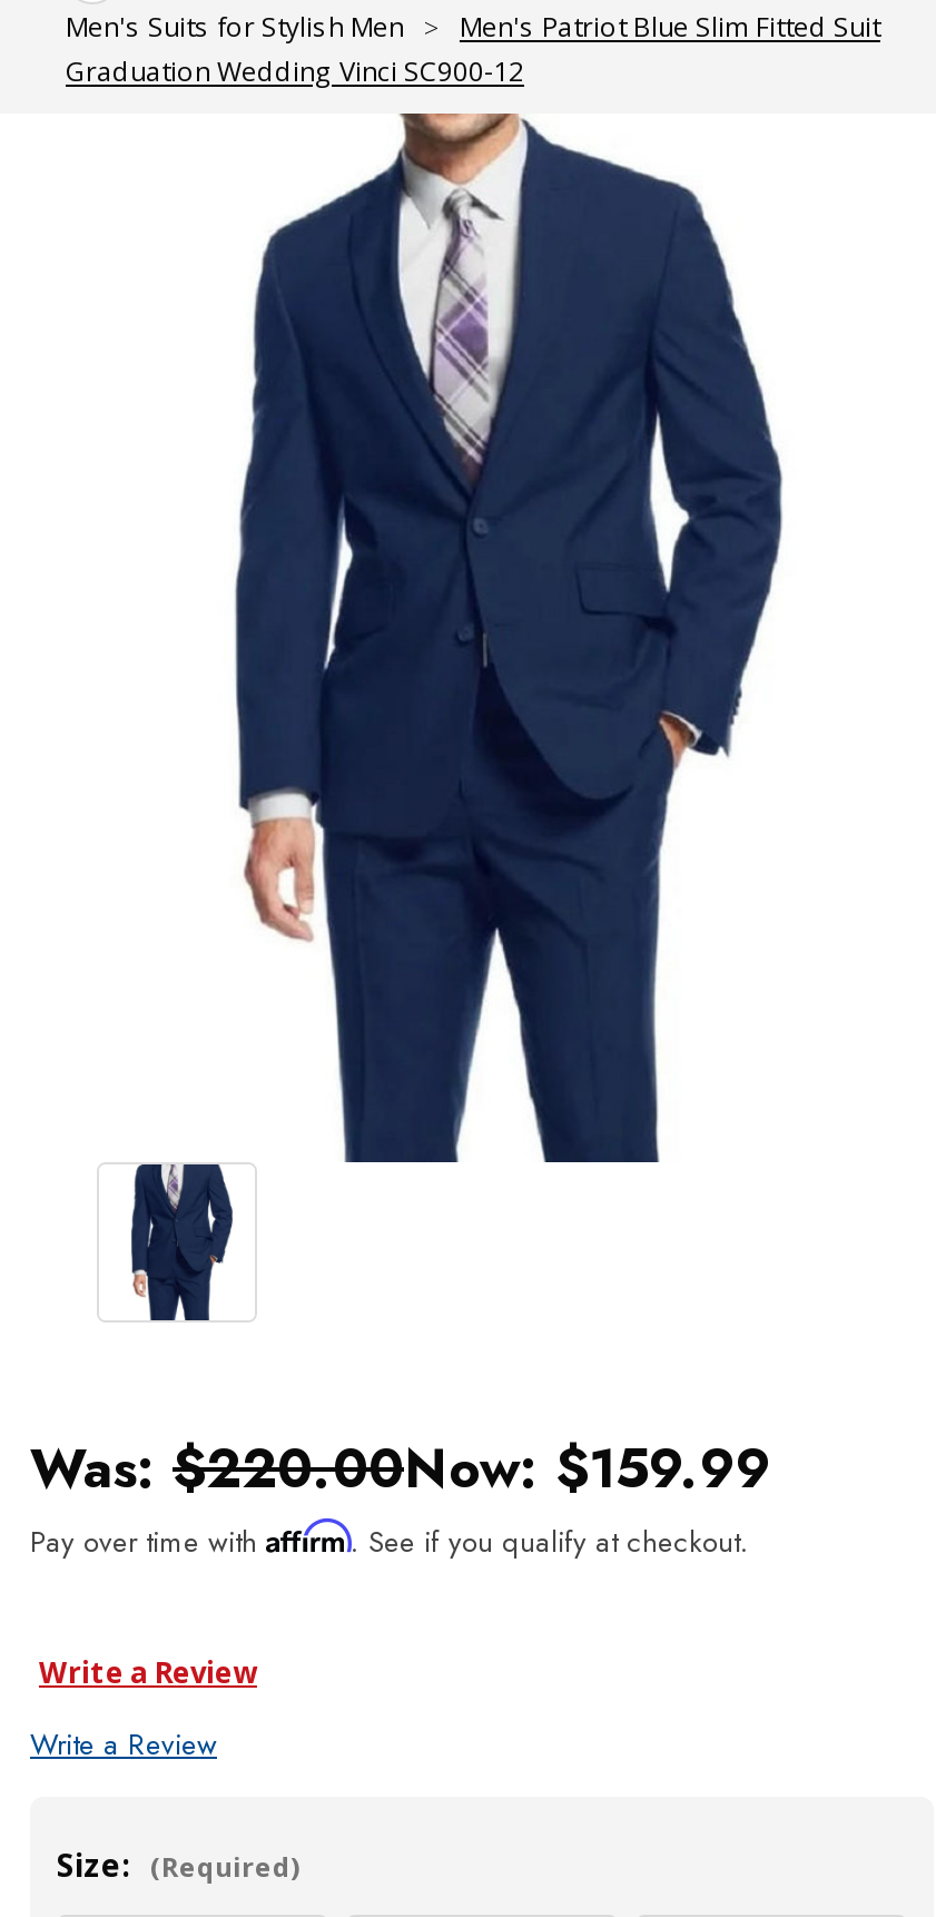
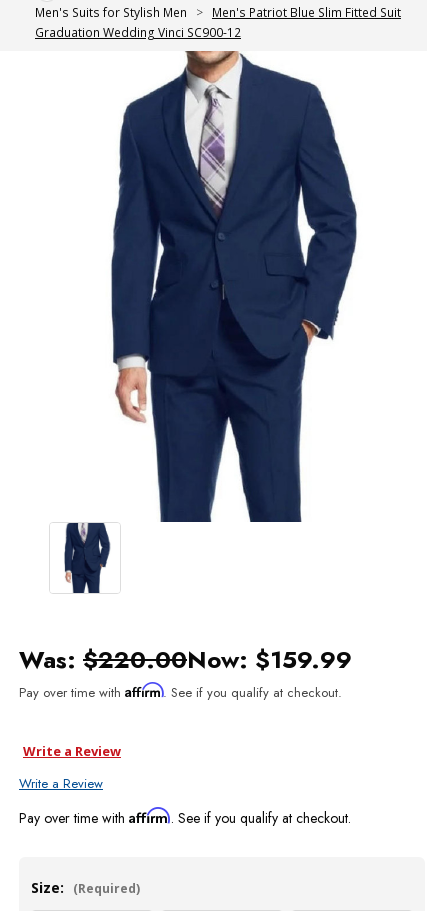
none -> [19,807,351,828] Pay over time with Affirm. See if you qualify at checkout.

